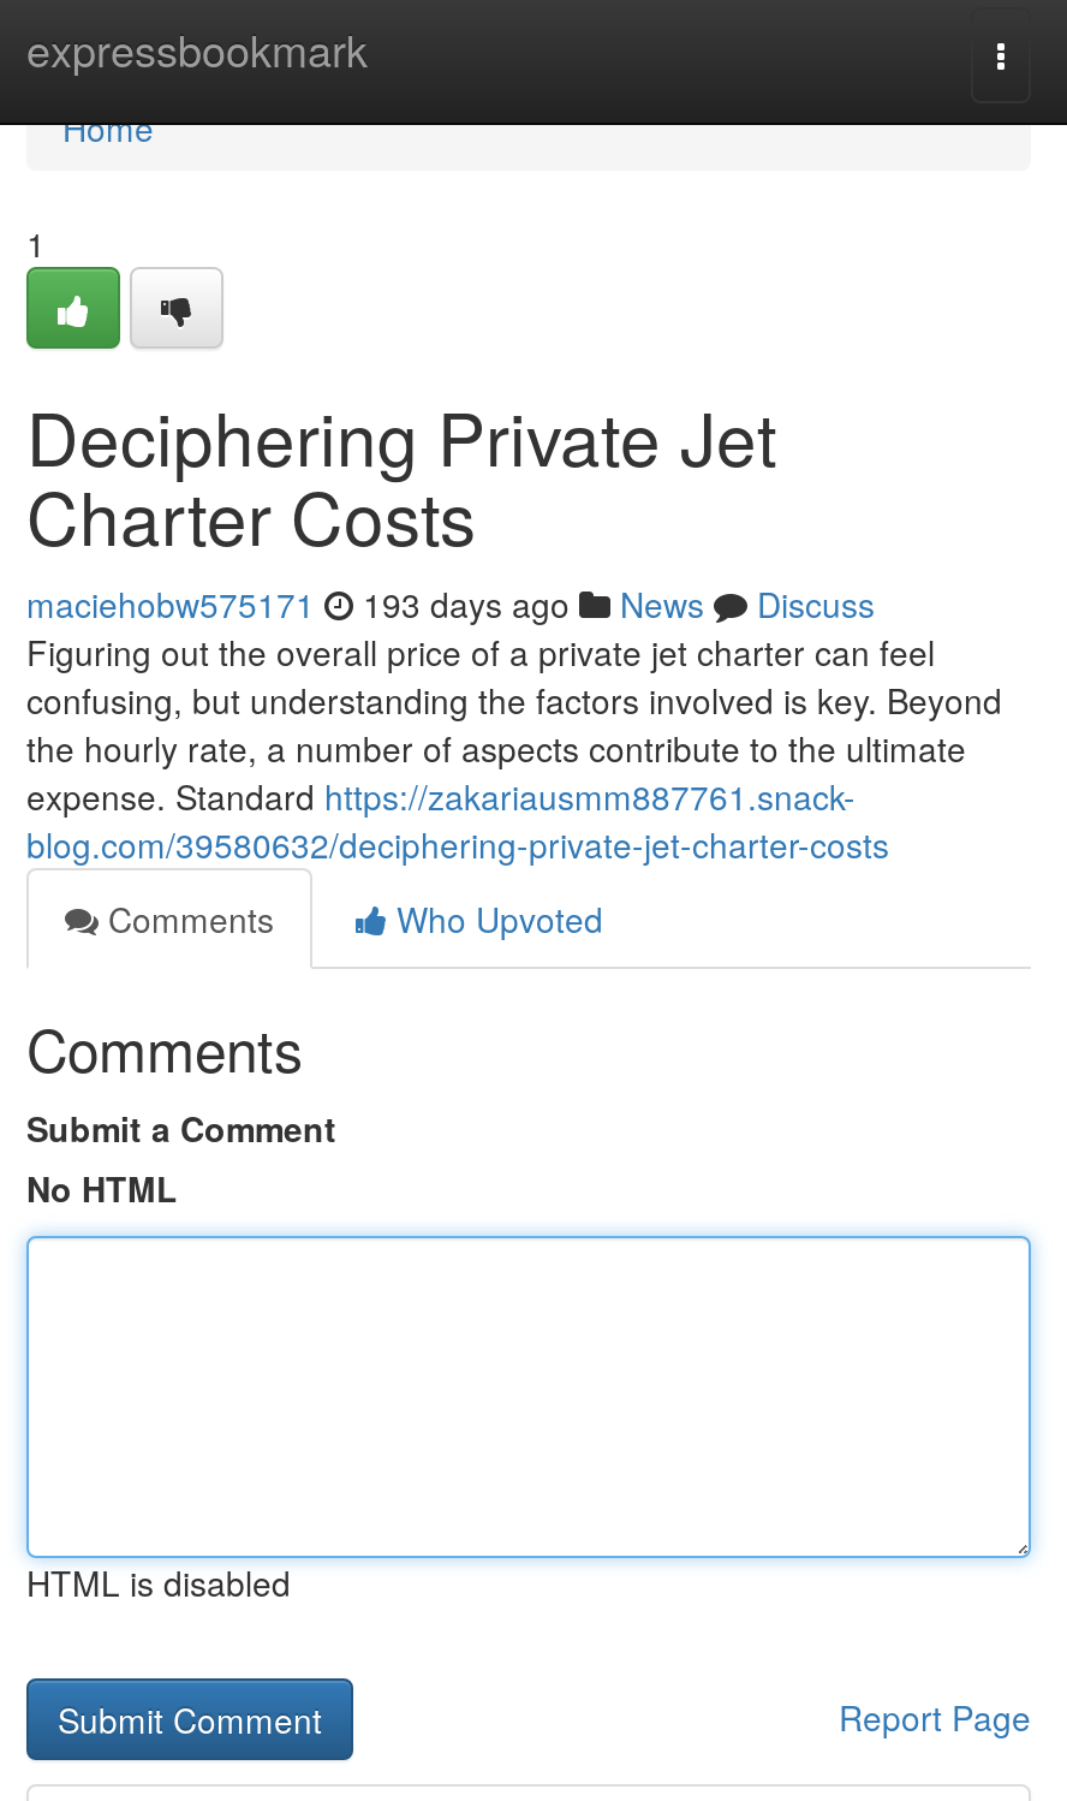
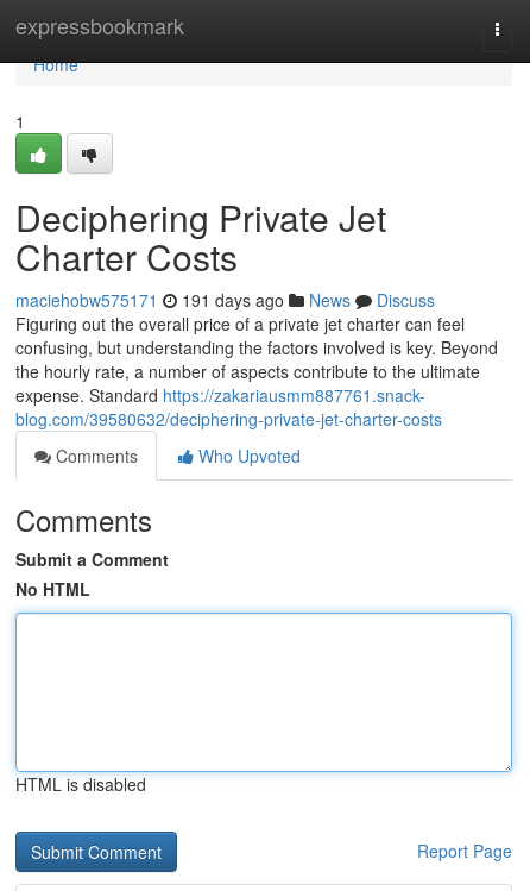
[26,579,875,628] maciehobw575171 193 days ago News Discuss -> [15,288,435,312] maciehobw575171 191 days ago News Discuss

